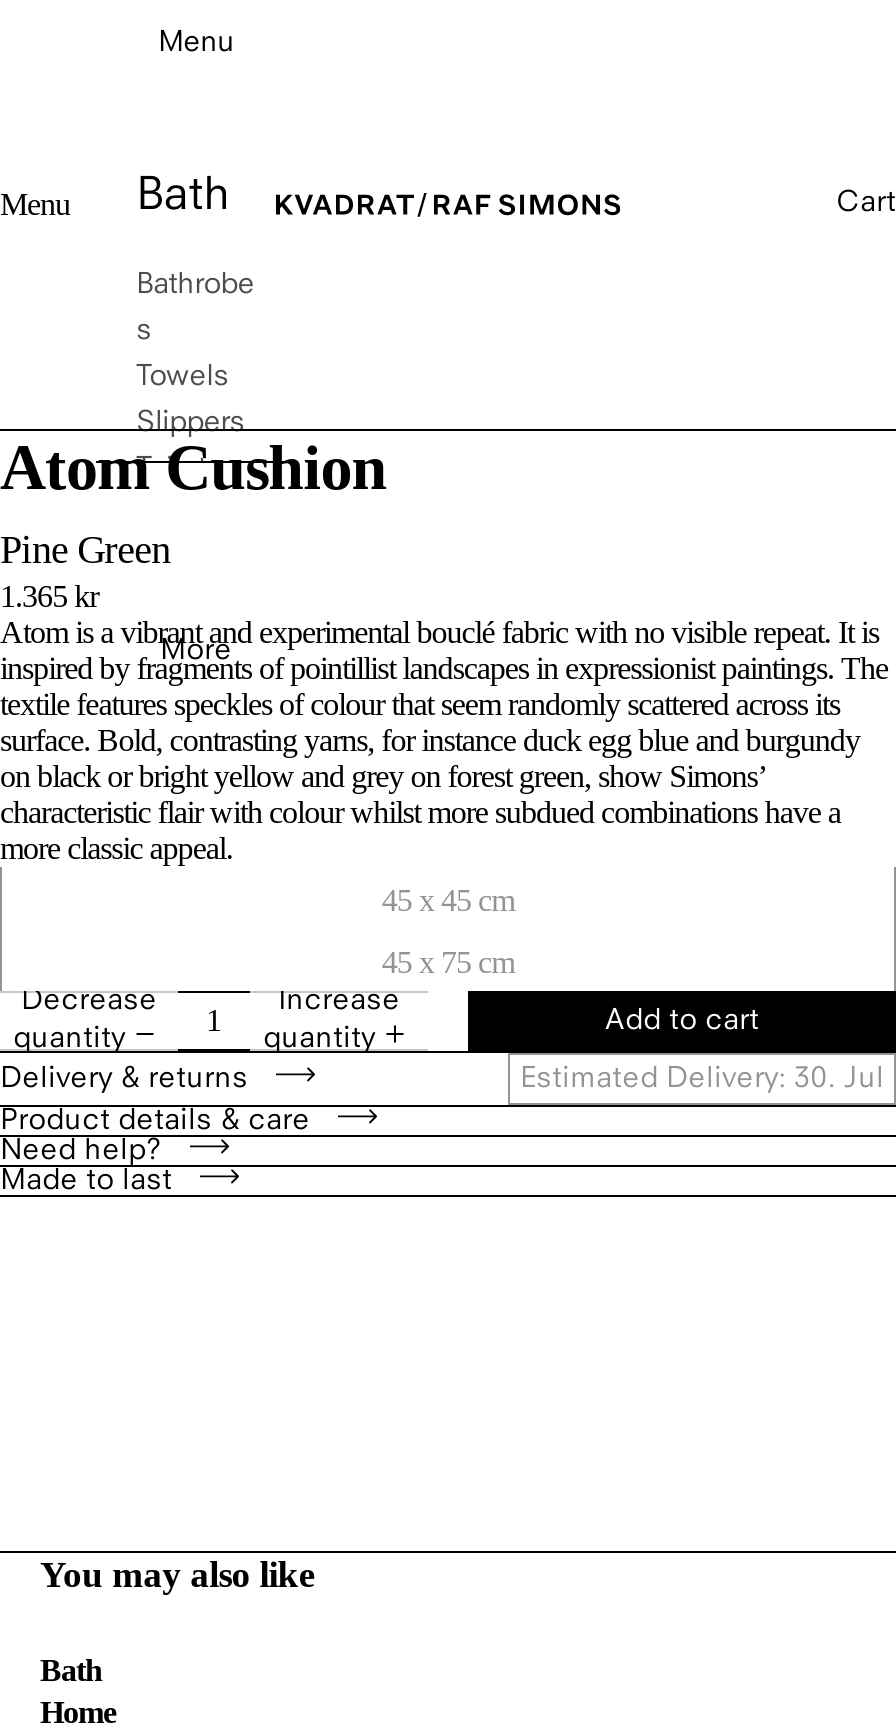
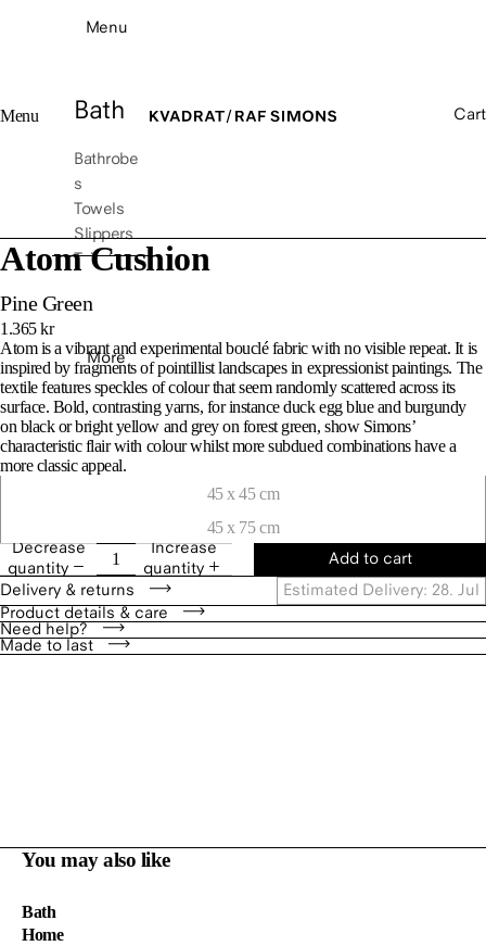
[520,1064,884,1092] Estimated Delivery: 30. Jul -> [283,583,479,598] Estimated Delivery: 28. Jul

